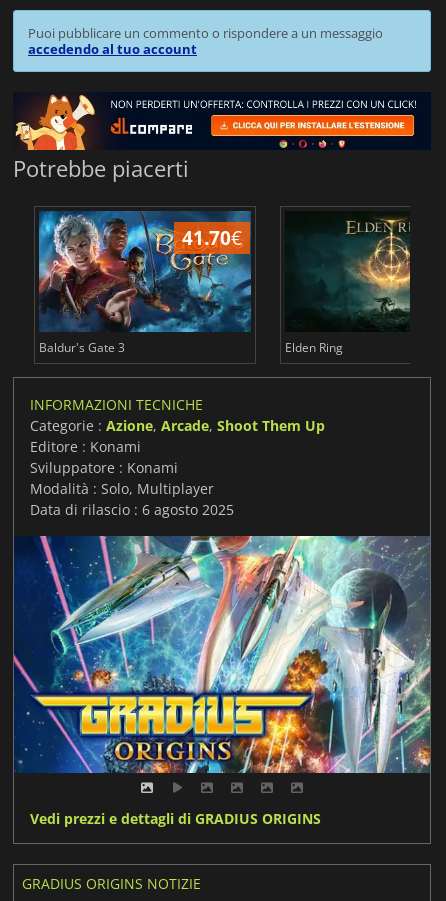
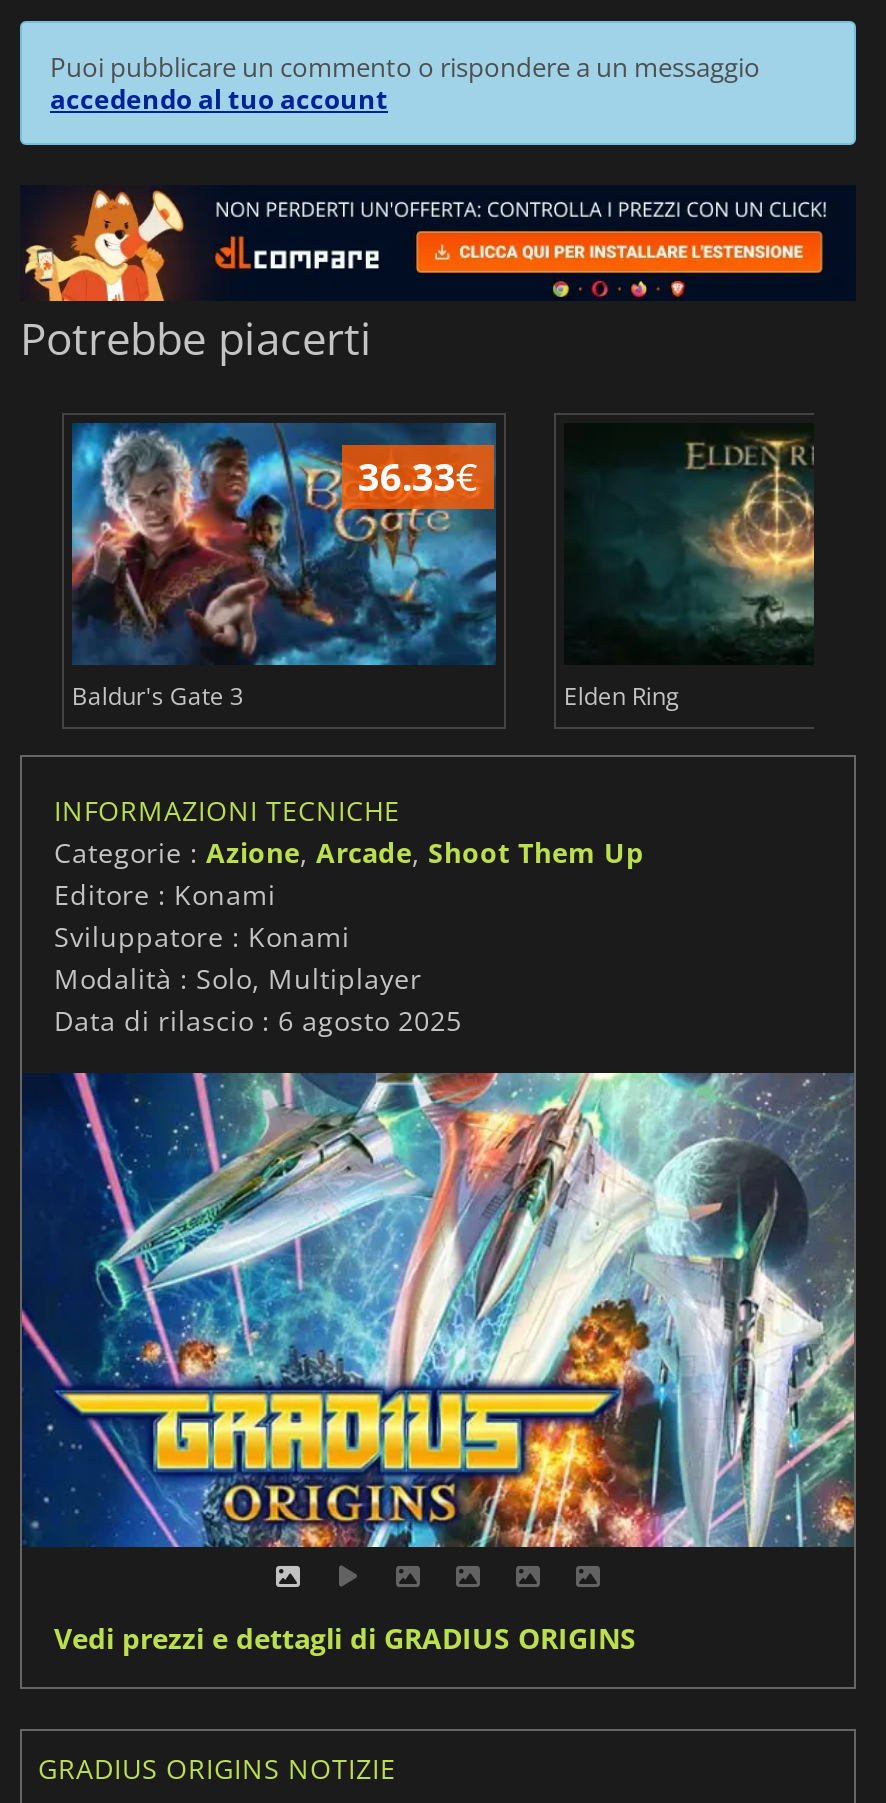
[182,224,242,251] 41.70€ -> [358,449,478,503] 36.33€

